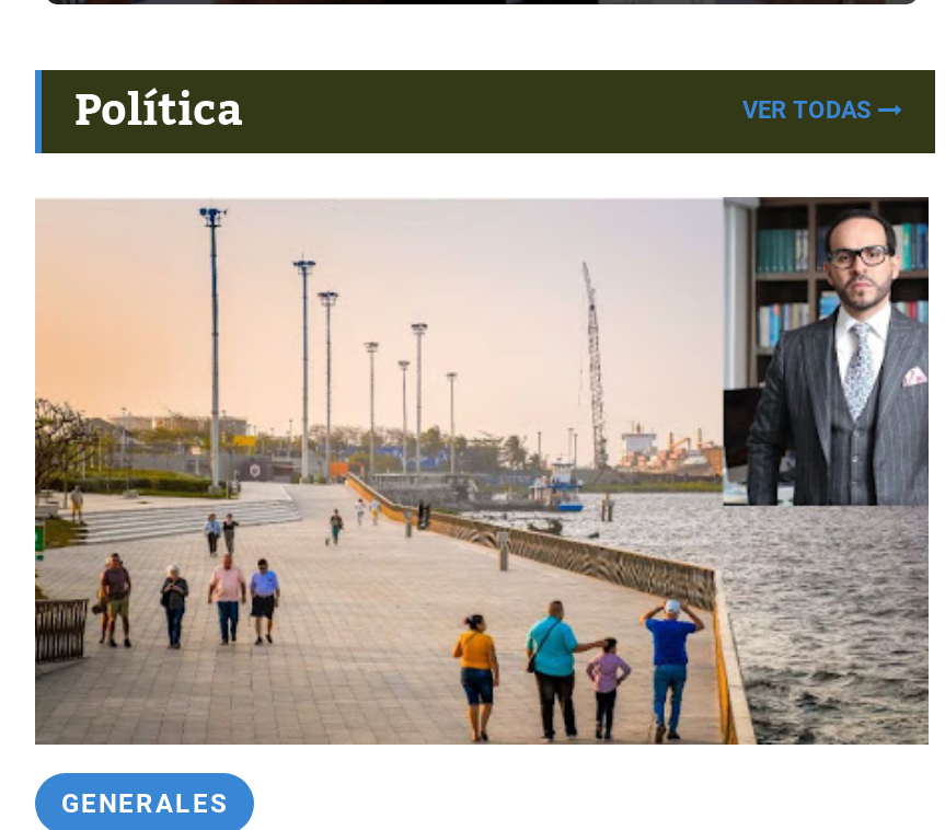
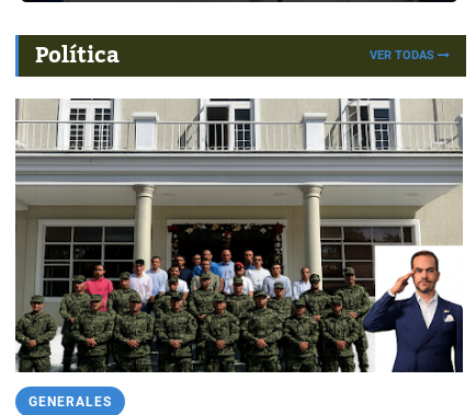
[33,195,931,747] [image] -> [14,97,464,373] [image]

